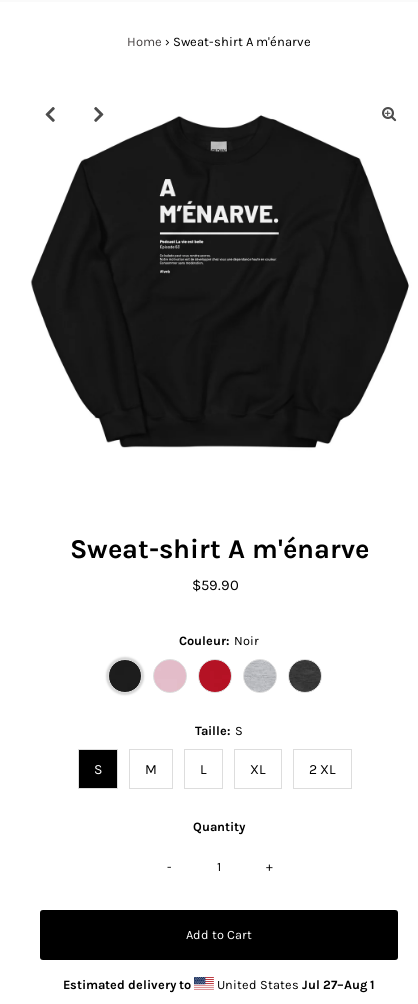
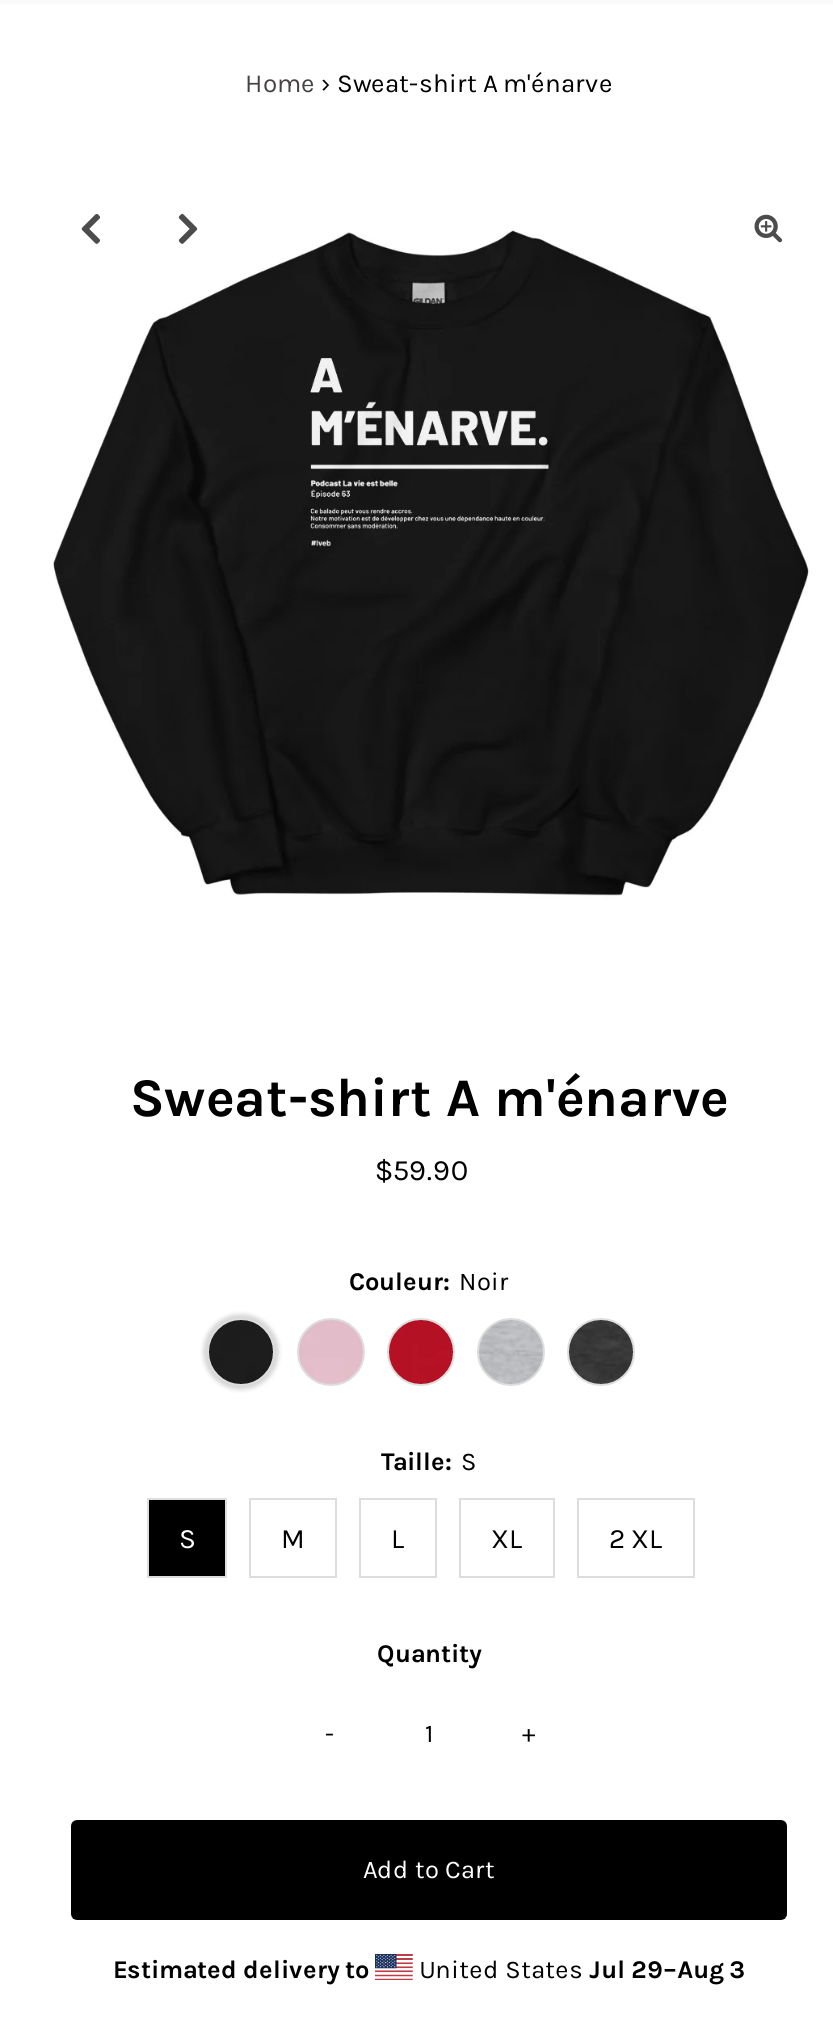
[214,976,375,991] United States Jul 27–Aug 1 -> [413,1953,745,1983] United States Jul 29–Aug 3

